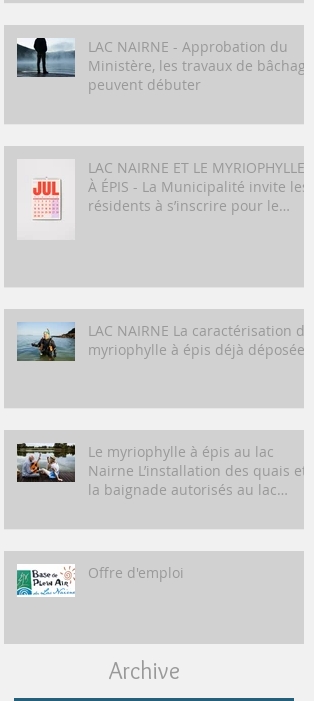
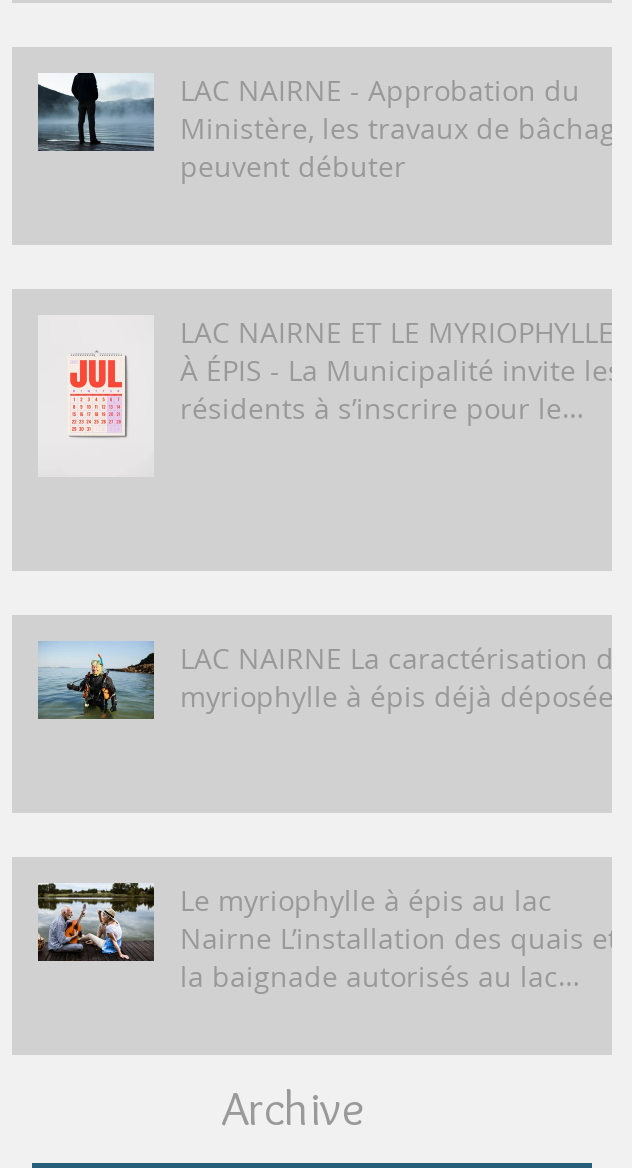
[16,558,184,598] [image] | Offre d'emploi -> none

